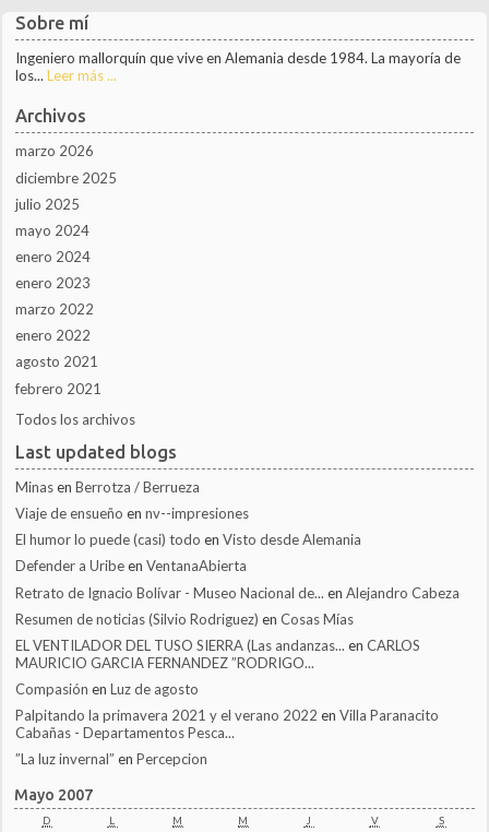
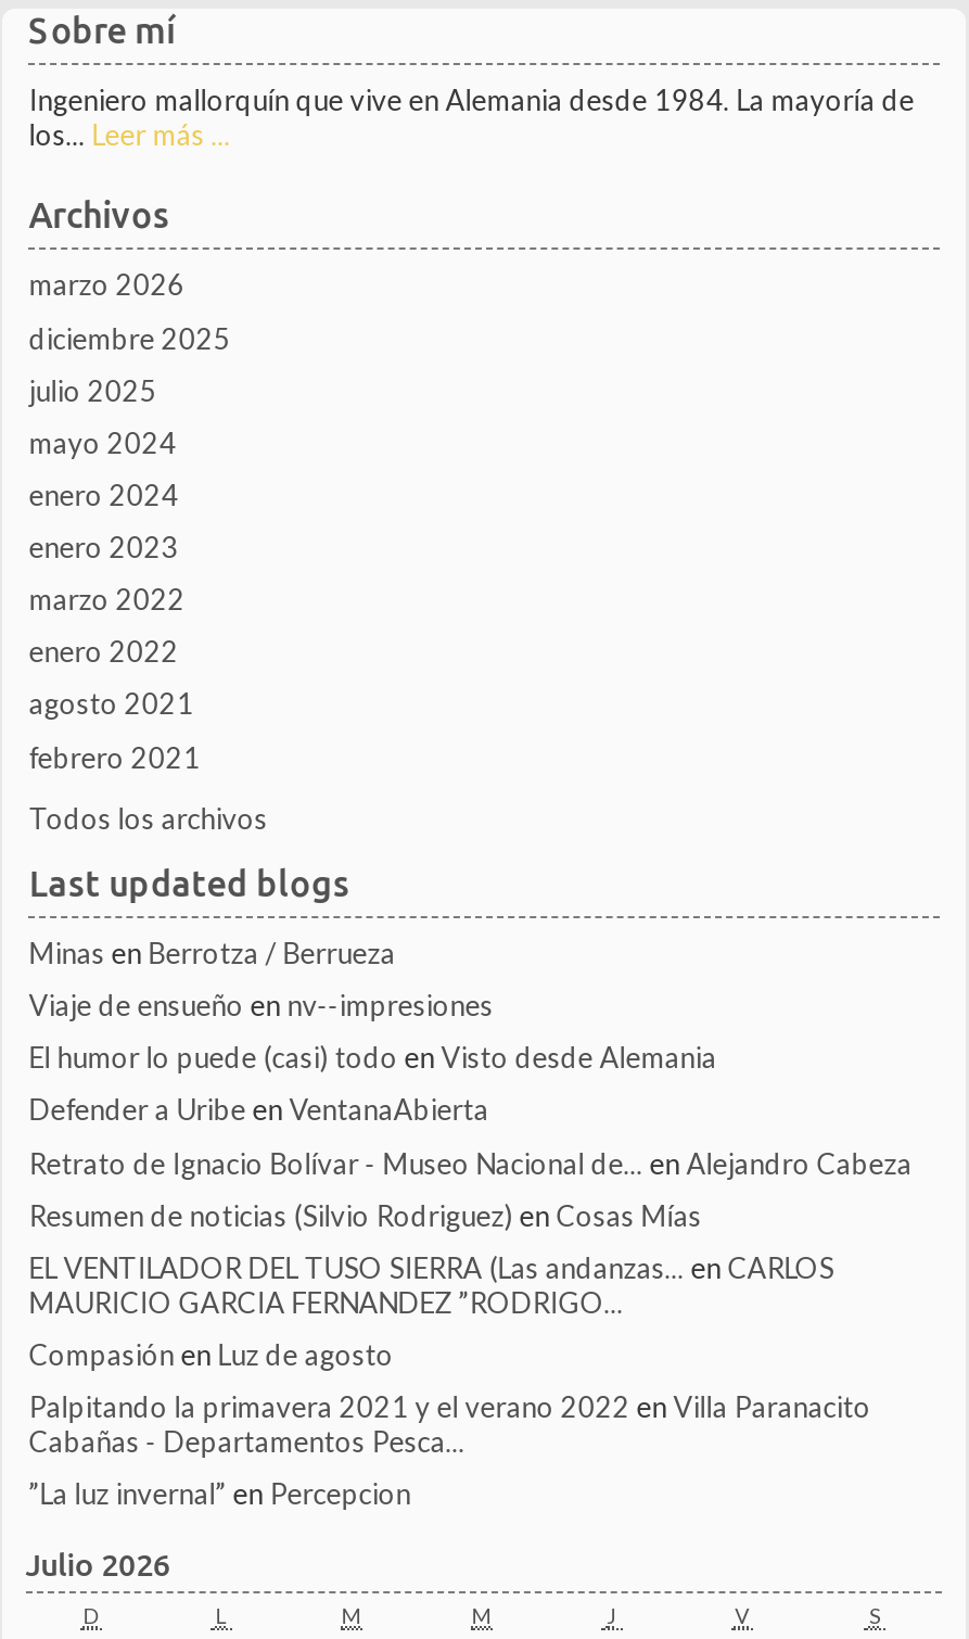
[14,786,92,804] Mayo 2007 -> [25,1548,171,1582] Julio 2026

